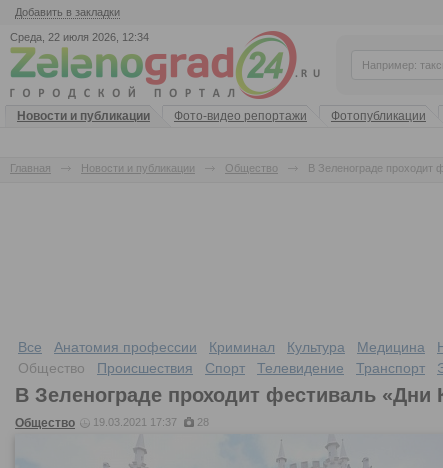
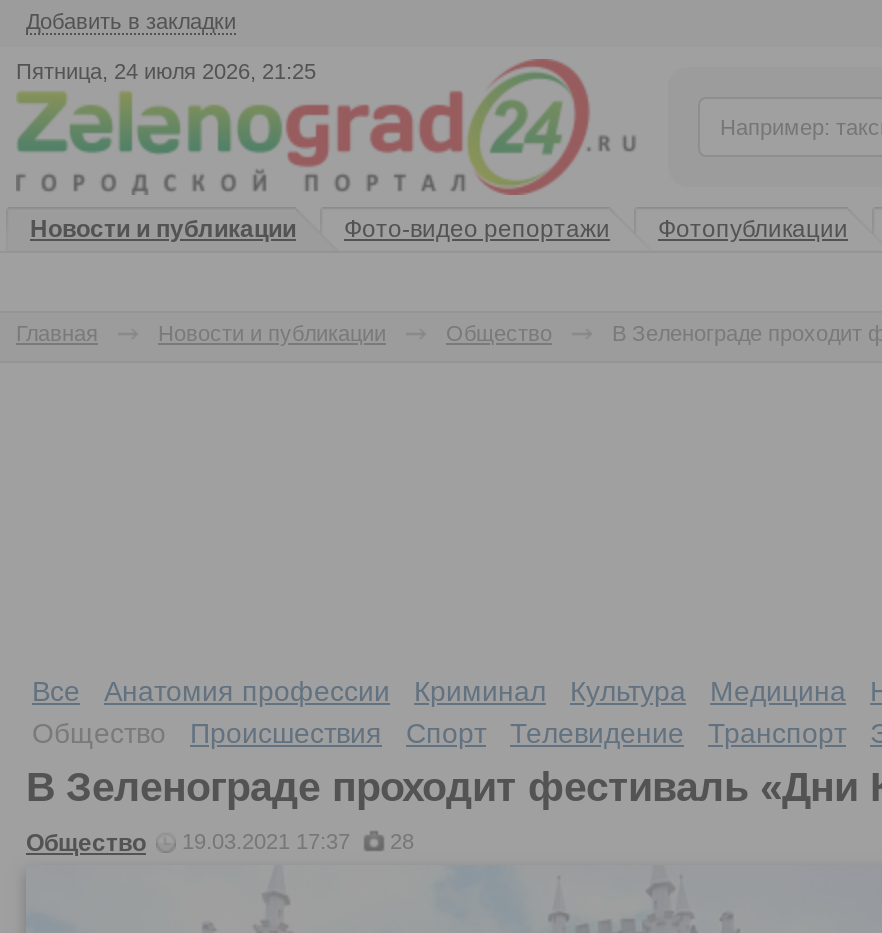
[10,31,149,43] Среда, 22 июля 2026, 12:34 -> [16,59,316,83] Пятница, 24 июля 2026, 21:25

